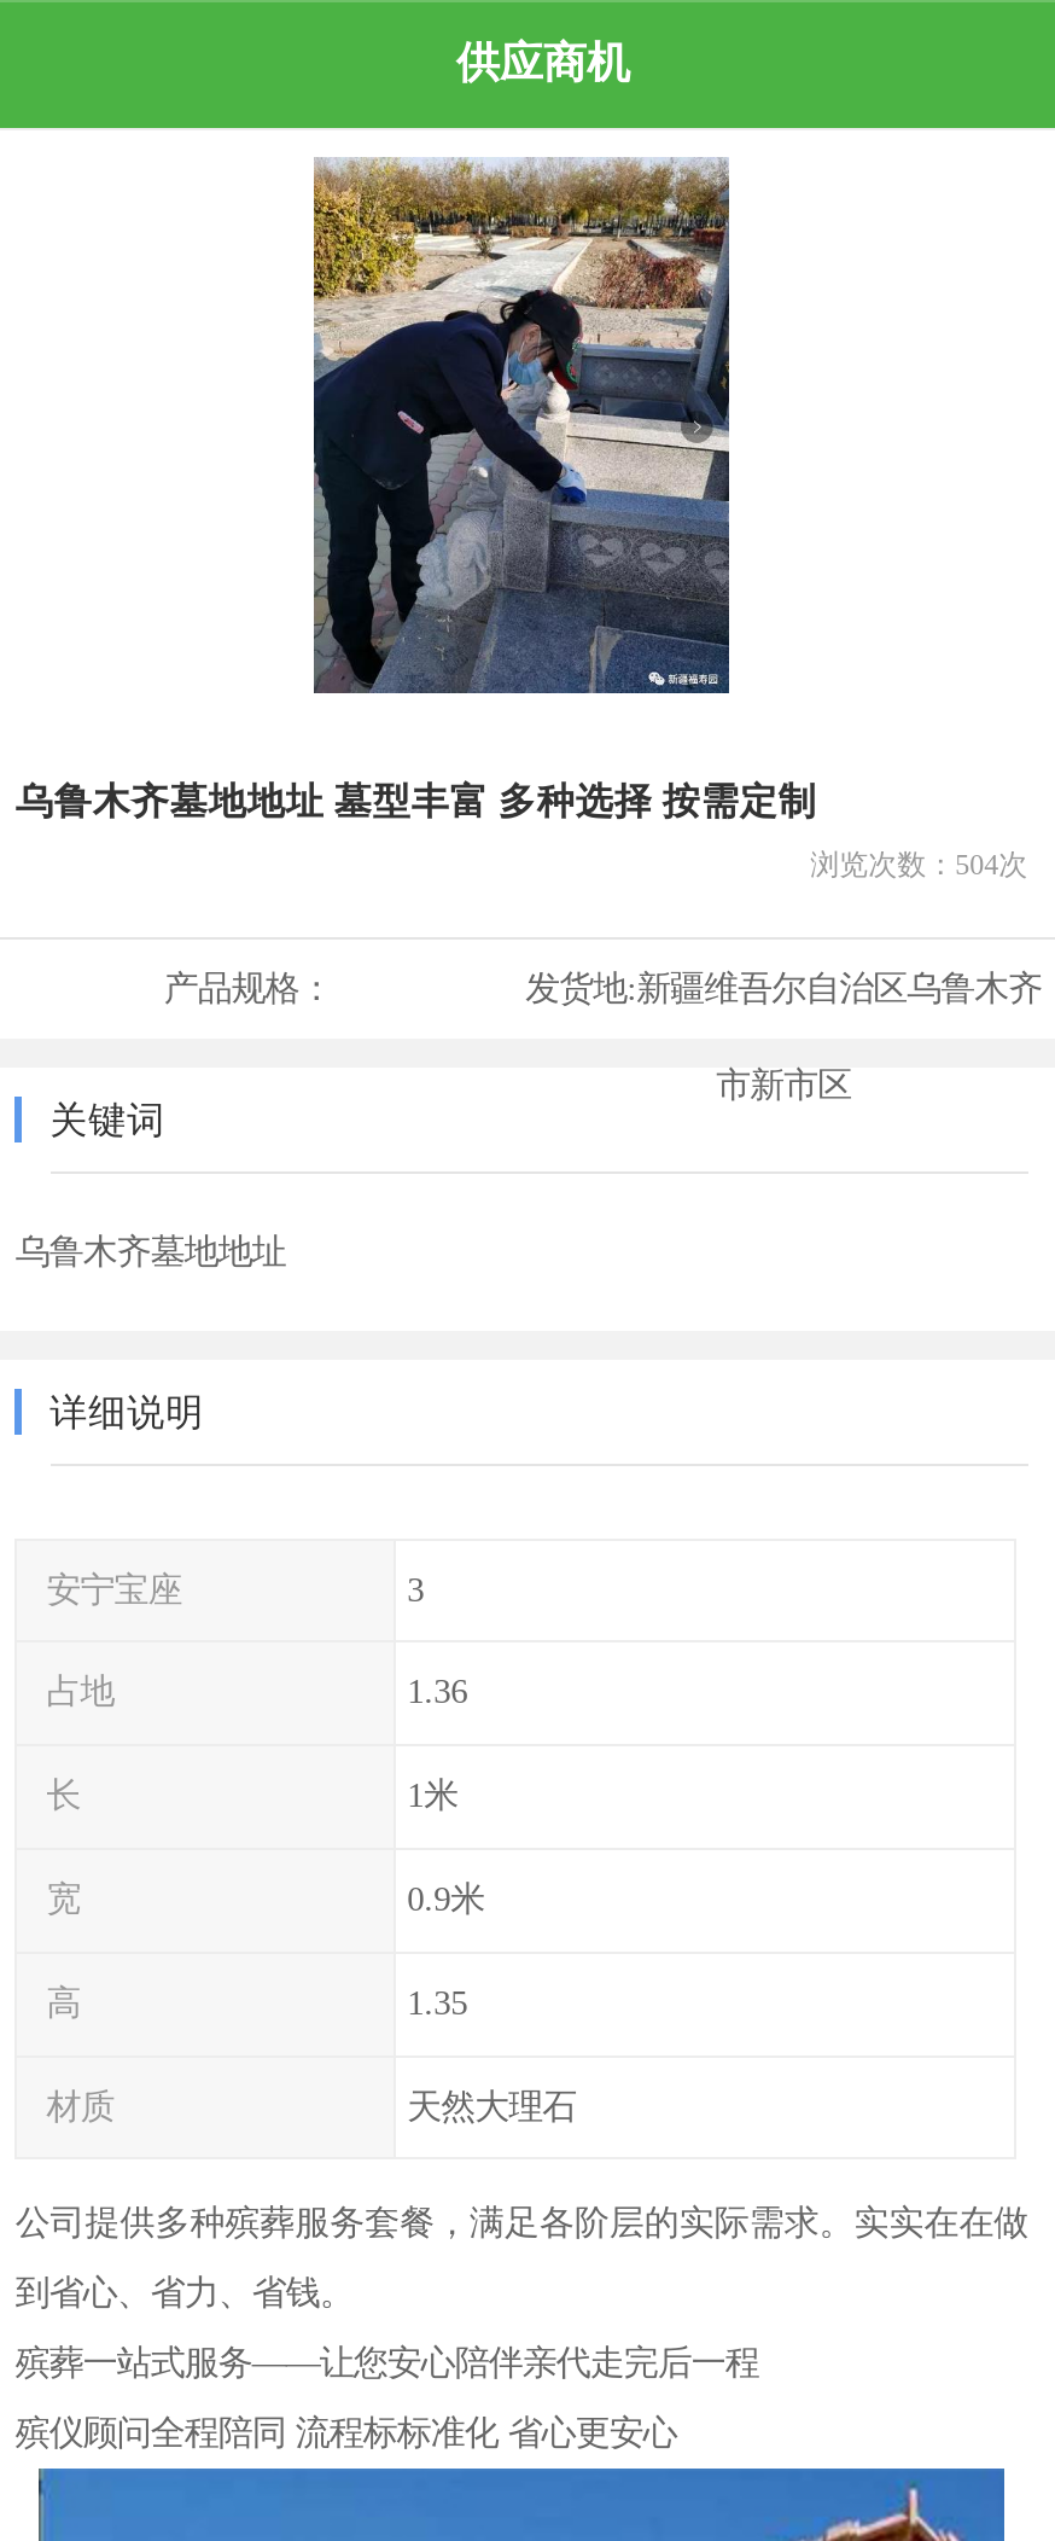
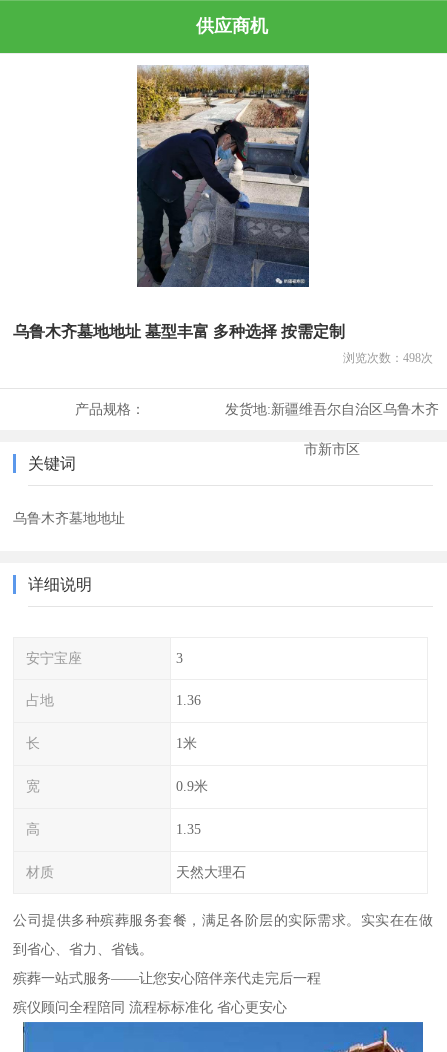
[810,847,1028,881] 浏览次数：504次 -> [343,351,433,365] 浏览次数：498次

